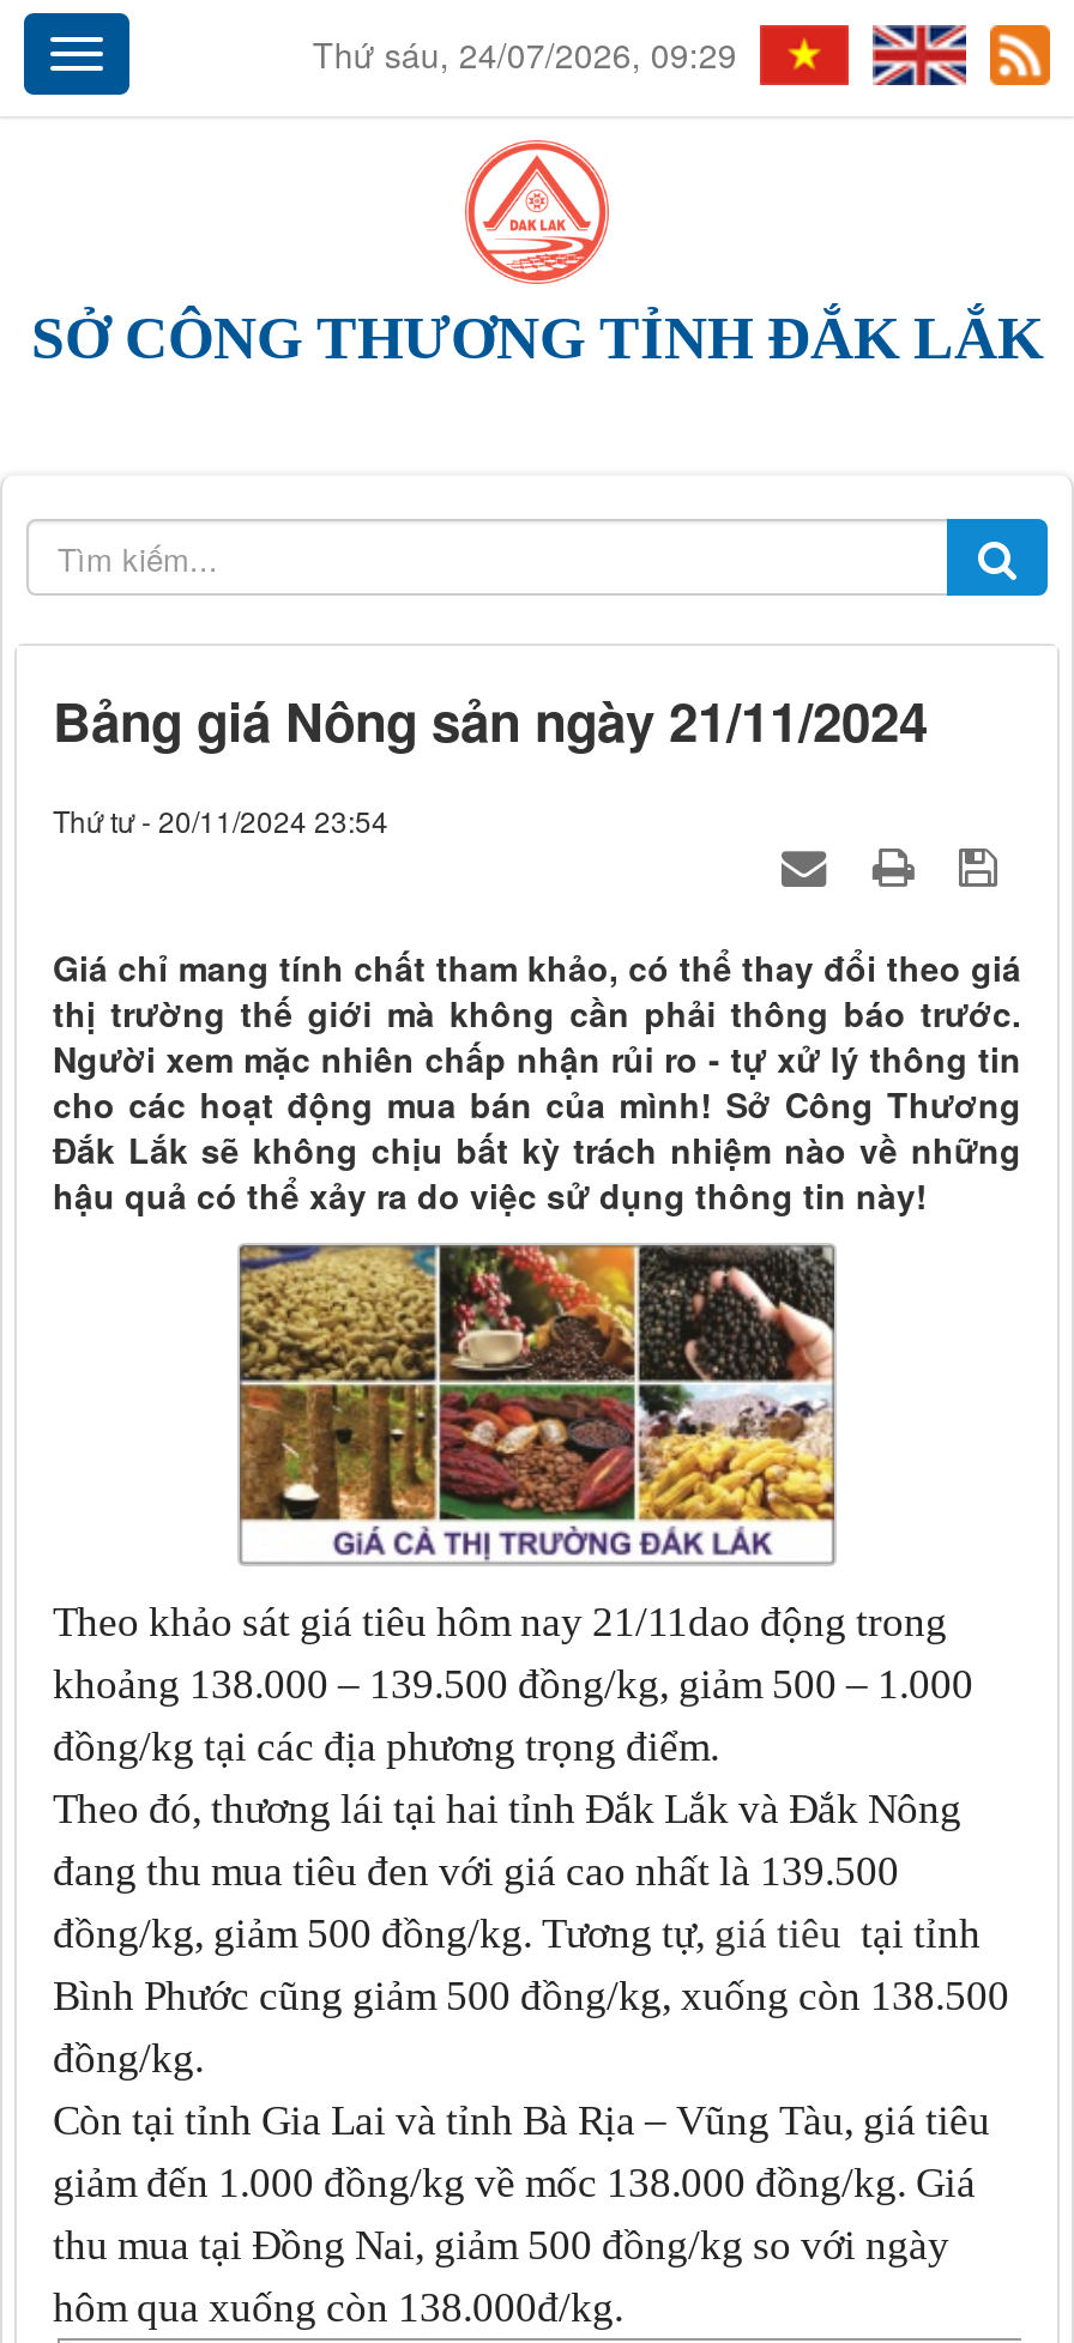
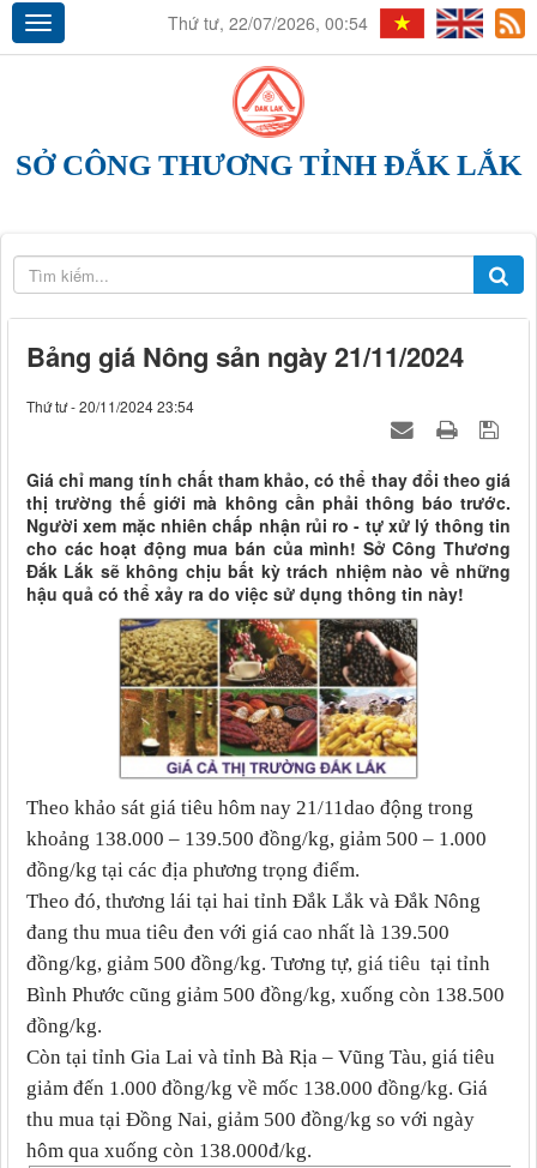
[313,30,737,78] Thứ sáu, 24/07/2026, 09:29 -> [168,11,368,35] Thứ tư, 22/07/2026, 00:54

